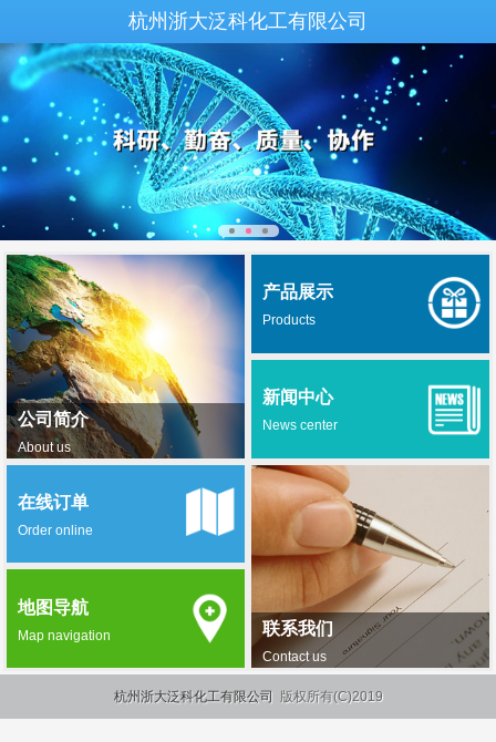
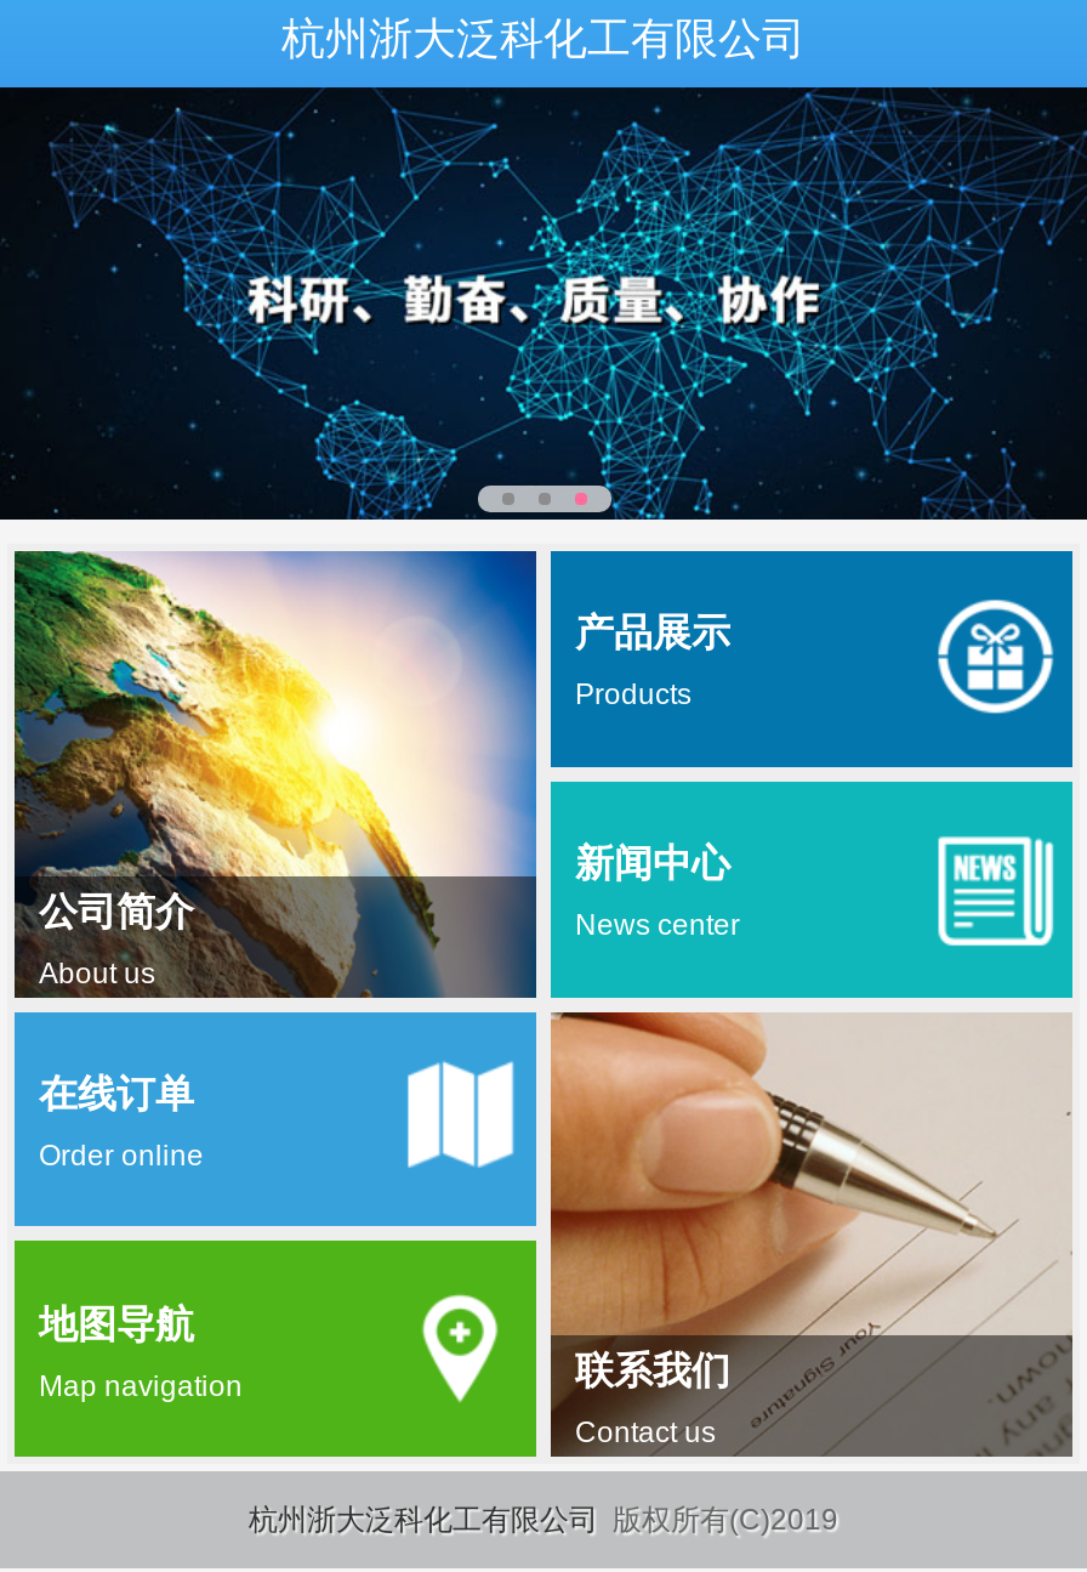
[3,42,493,241] [image] -> [7,85,1080,522] [image]

